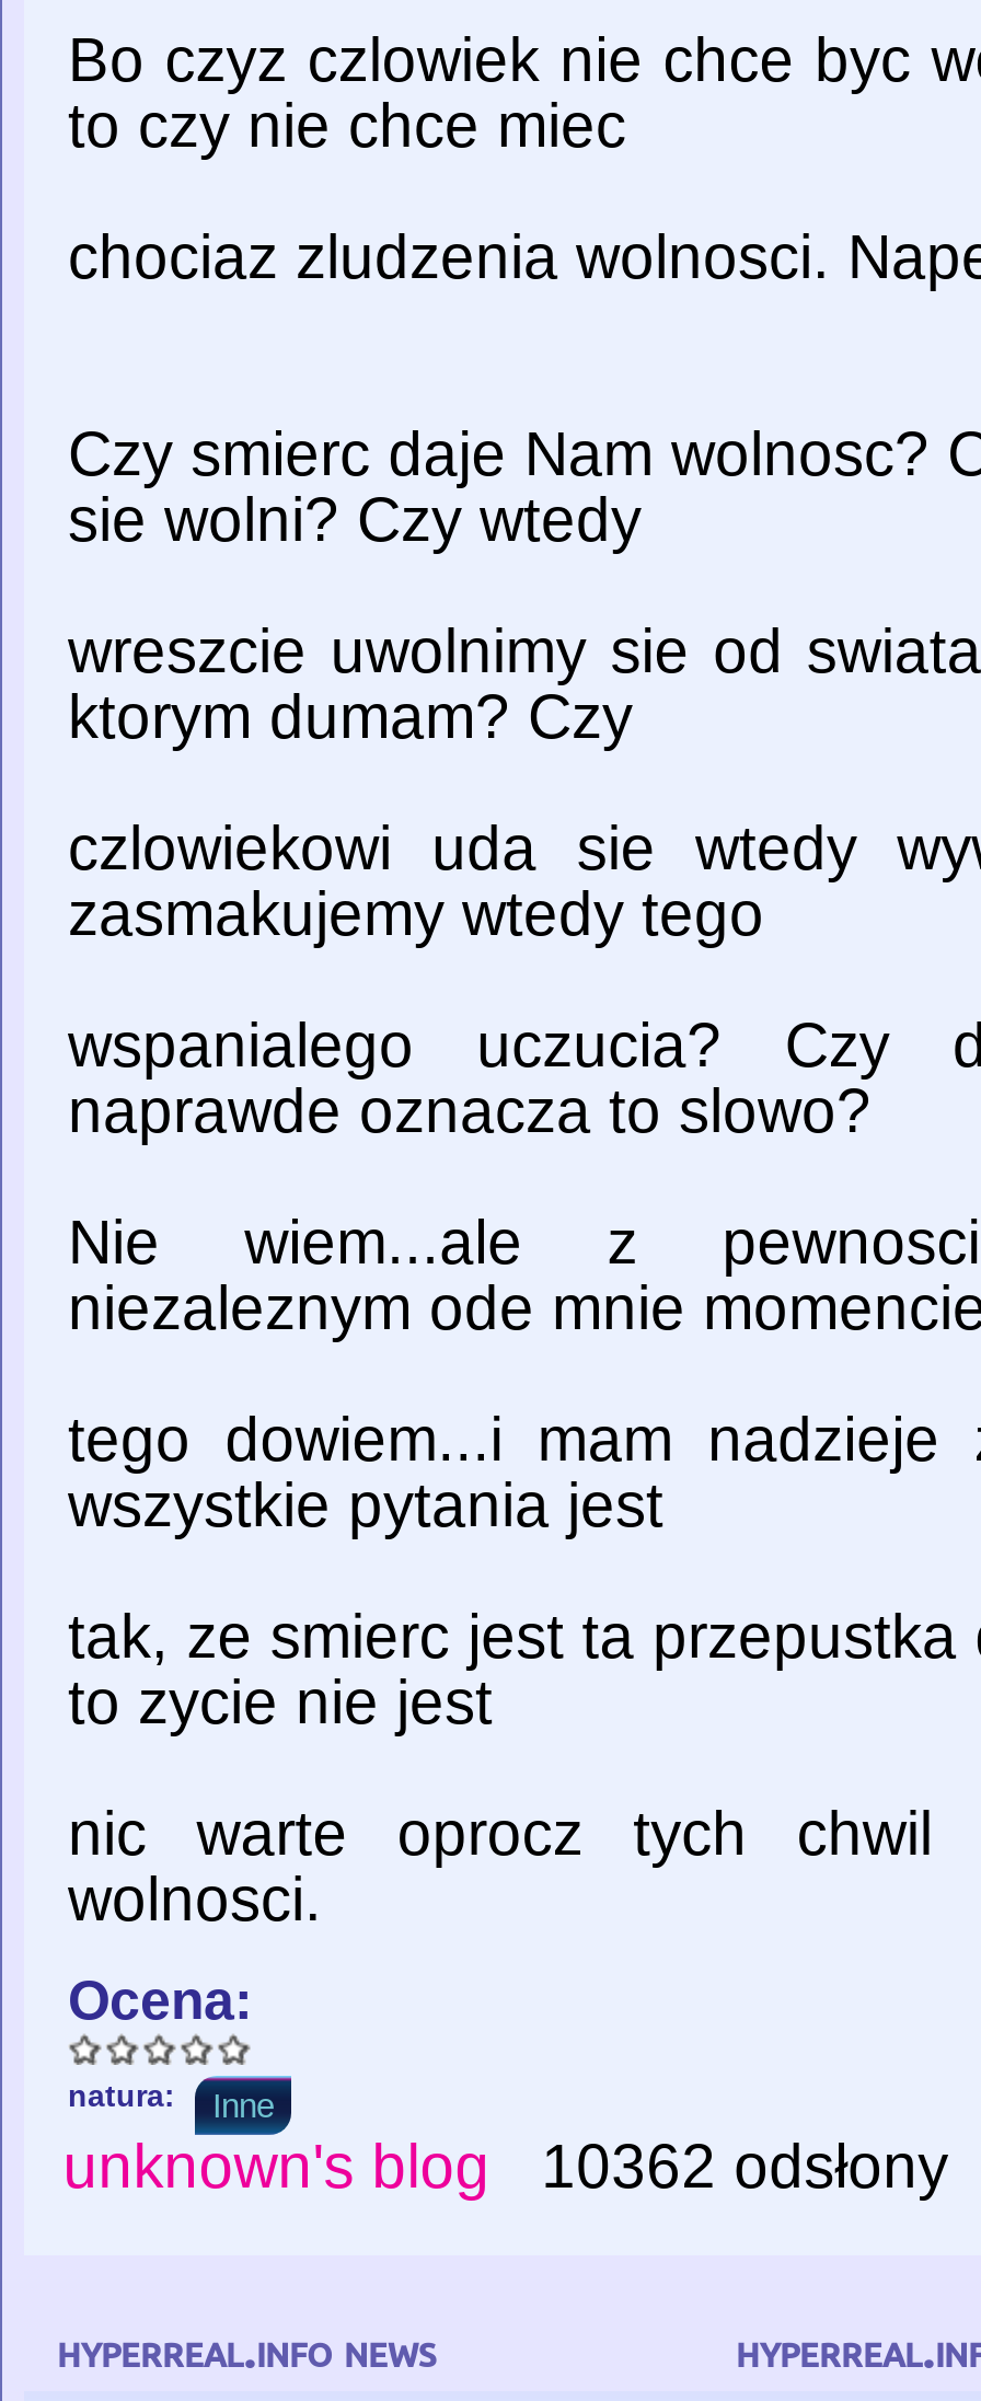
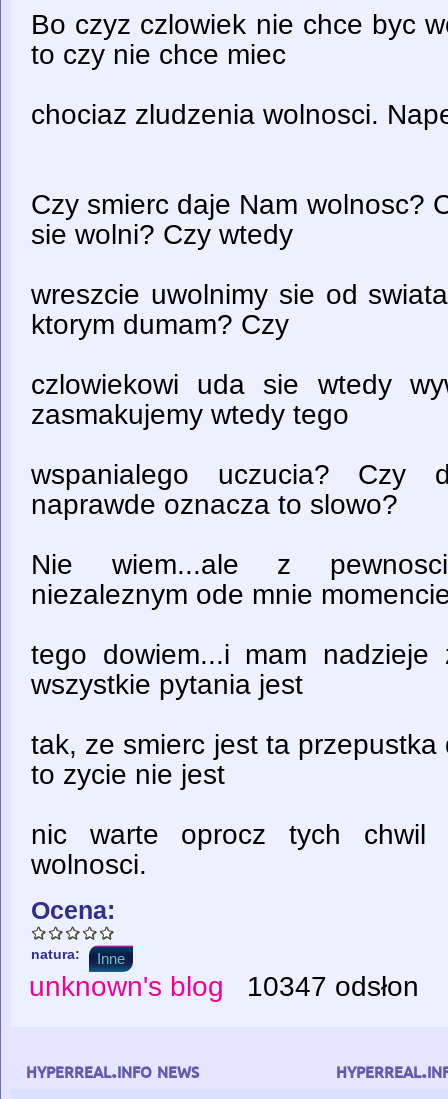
[63,2132,948,2200] unknown's blog 10362 odsłony -> [29,971,419,1002] unknown's blog 10347 odsłon

